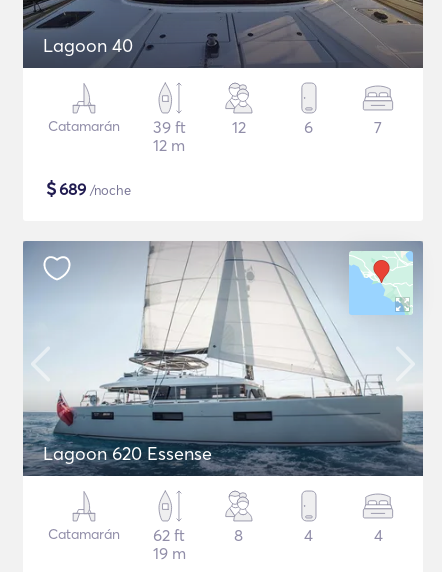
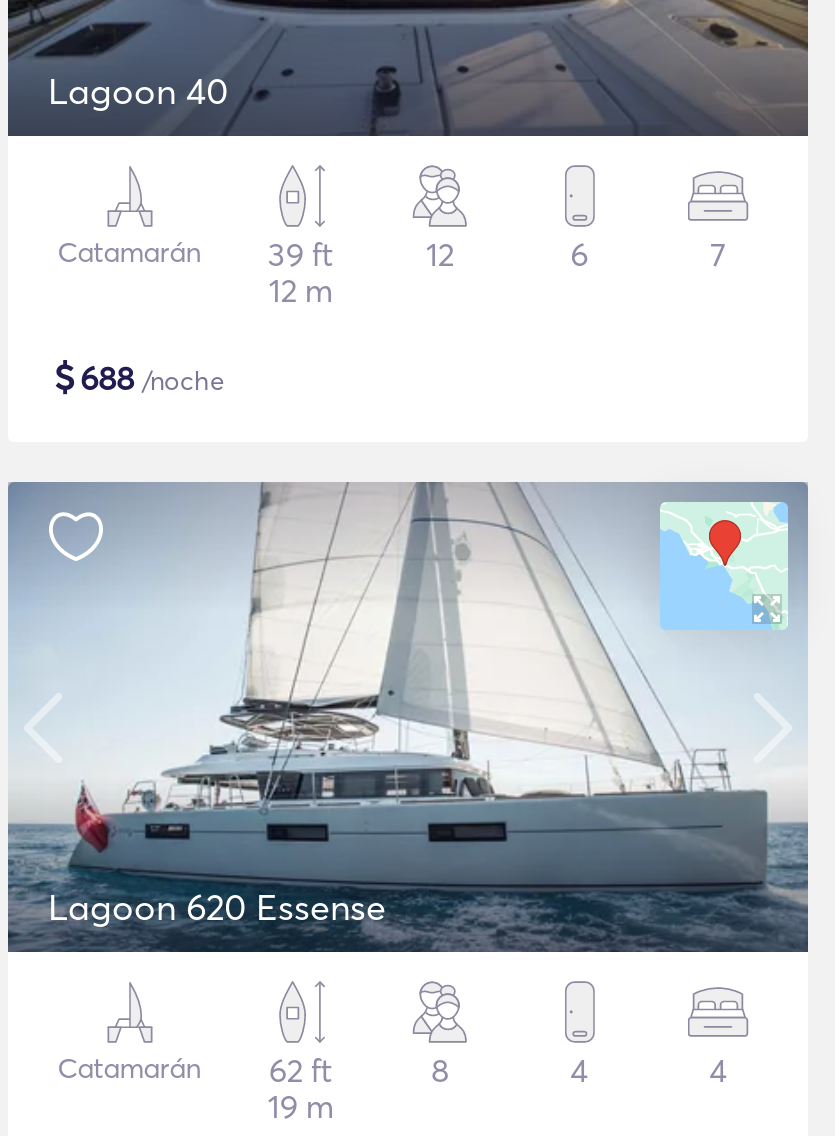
[46,177,131,200] $689 /noche -> [54,354,224,400] $688 /noche

